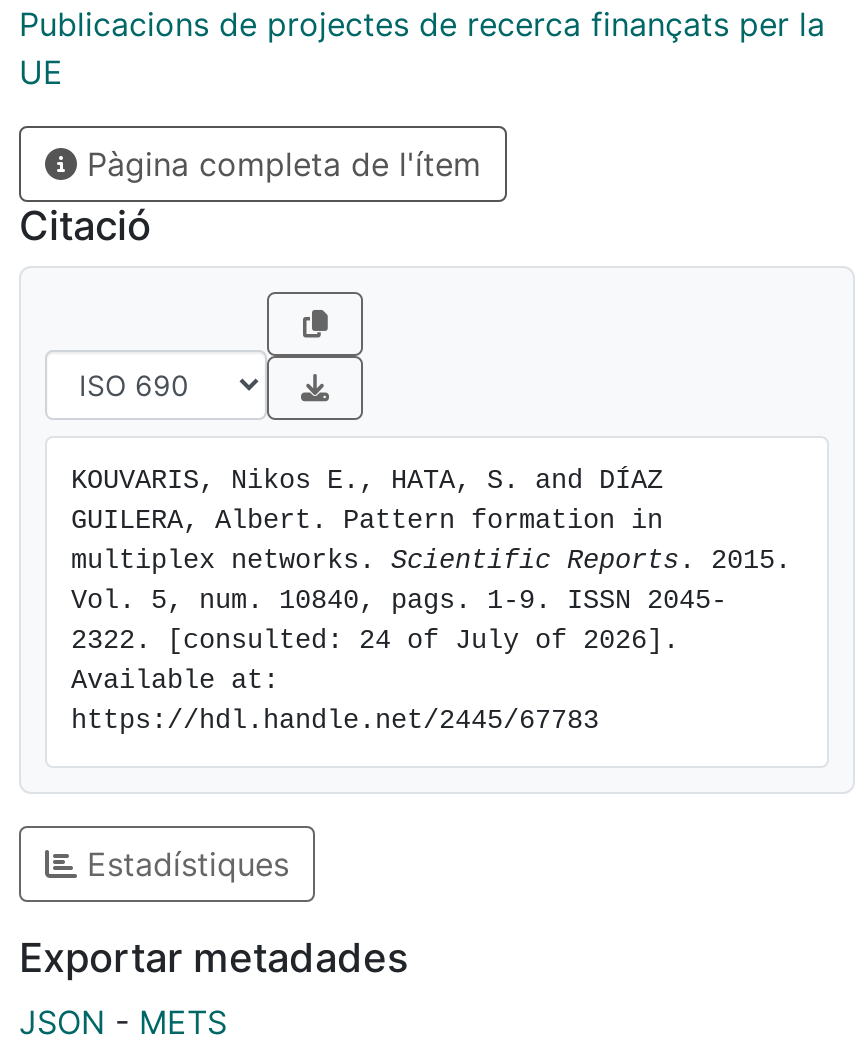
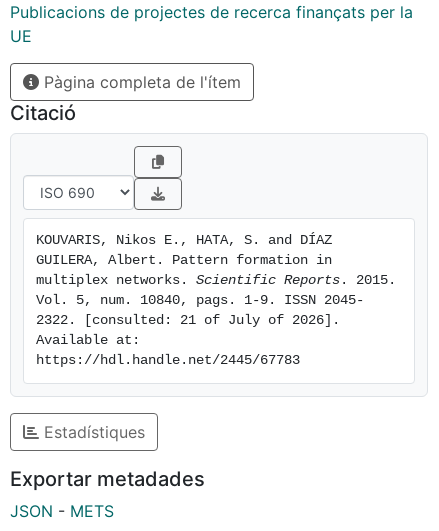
[71,627,679,657] 2322. [consulted: 24 of July of 2026]. -> [36,313,340,328] 2322. [consulted: 21 of July of 2026].

